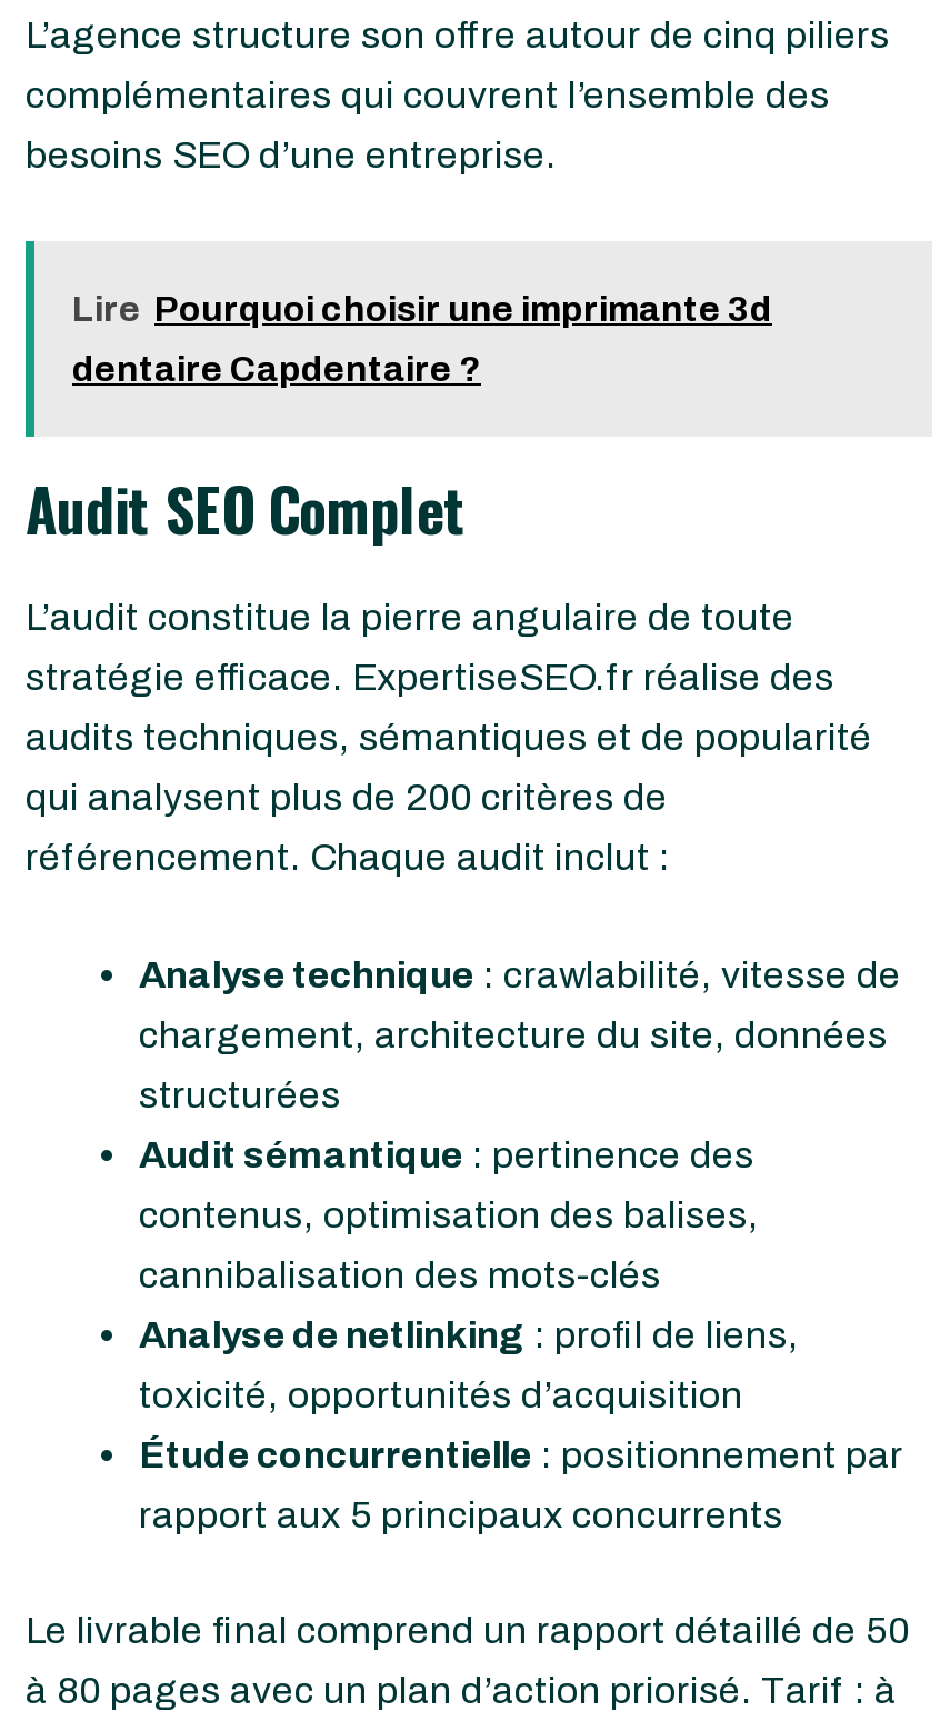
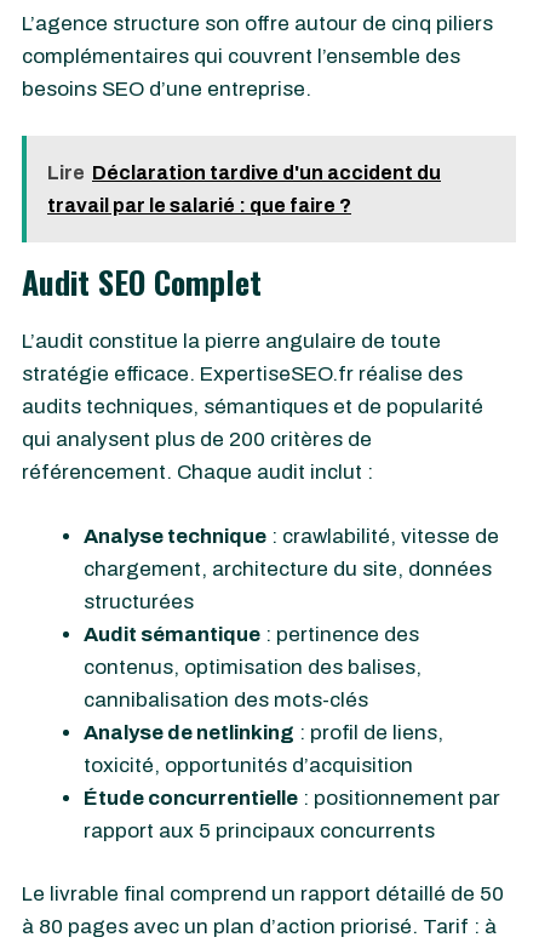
[72,290,772,328] Lire Pourquoi choisir une imprimante 3d -> [47,162,441,183] Lire Déclaration tardive d'un accident du
[72,350,481,388] dentaire Capdentaire ? -> [47,195,351,216] travail par le salarié : que faire ?

